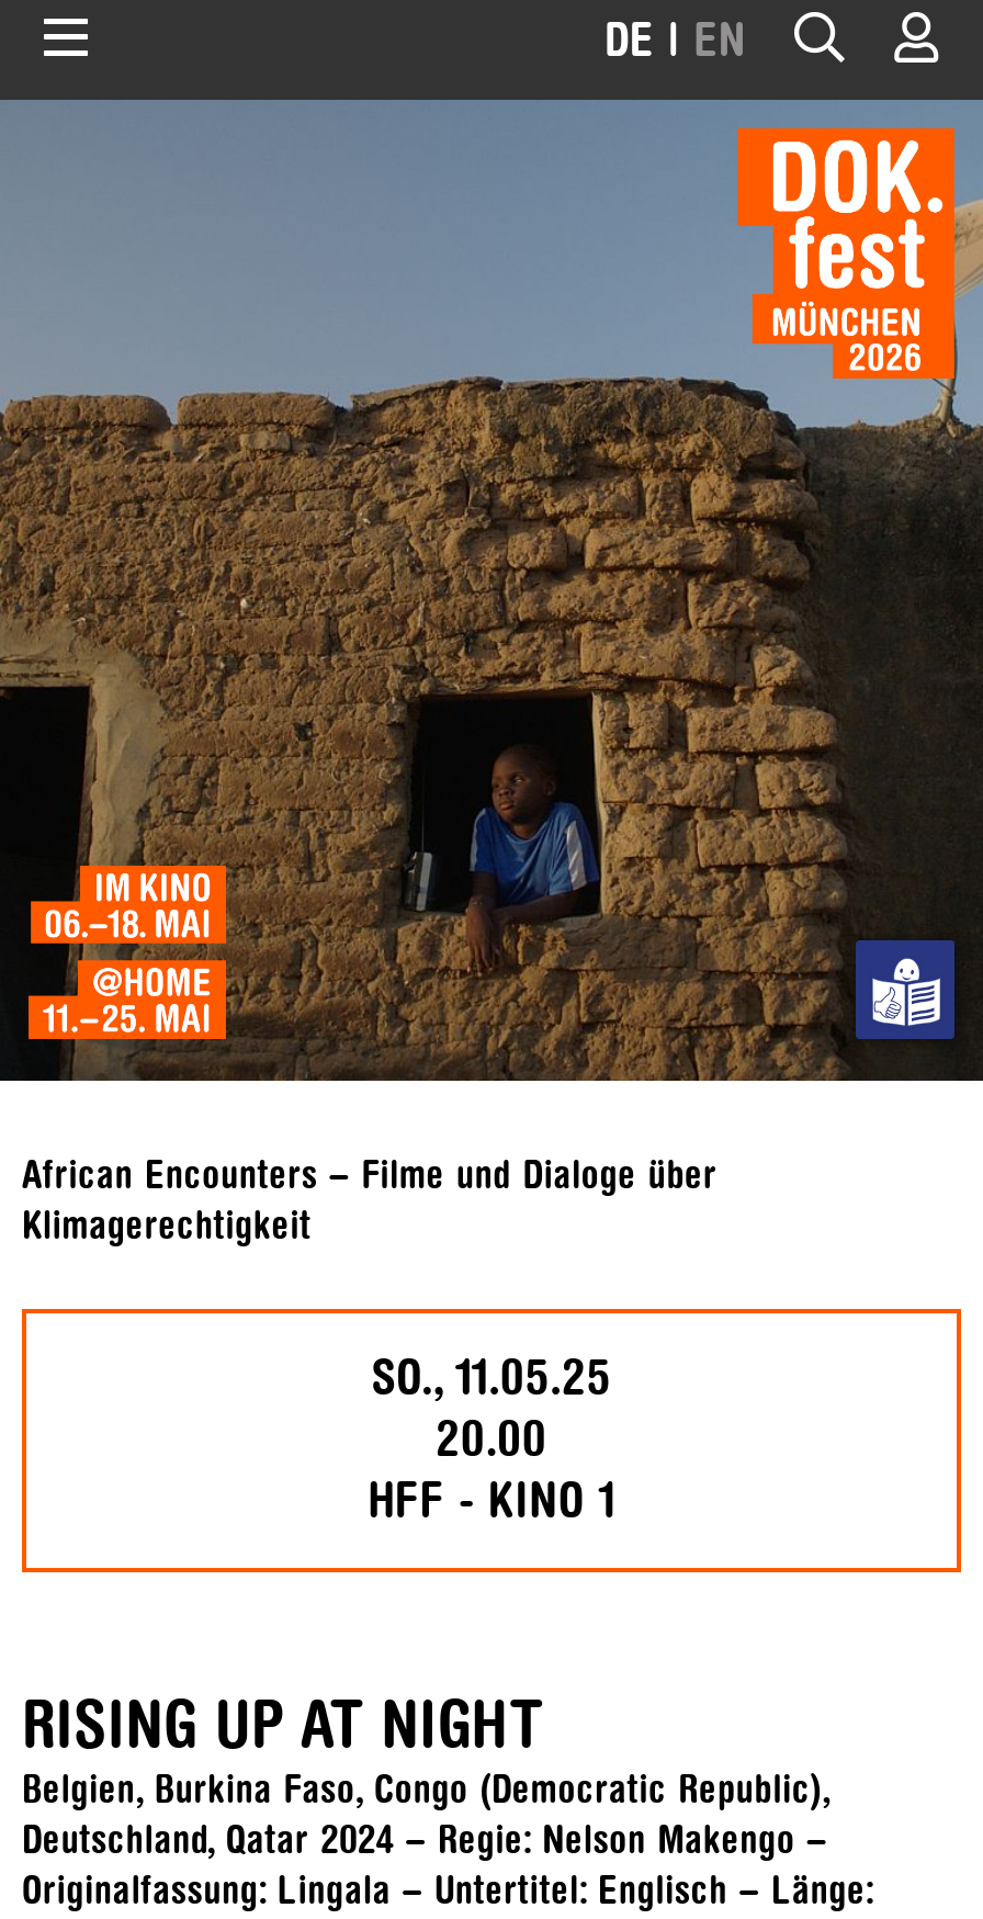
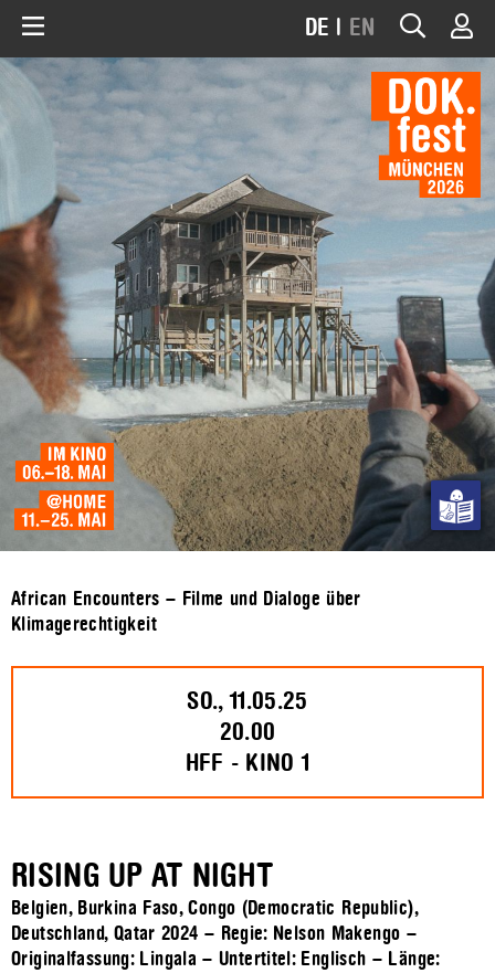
[7,100,976,1081] [image] -> [3,59,492,551] [image]

